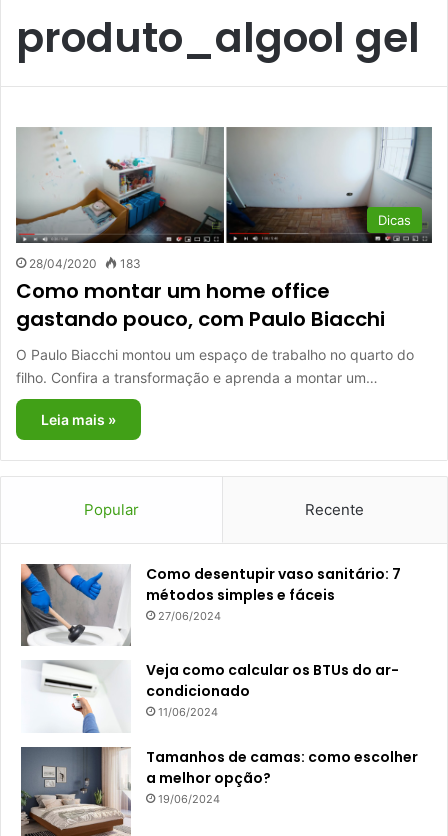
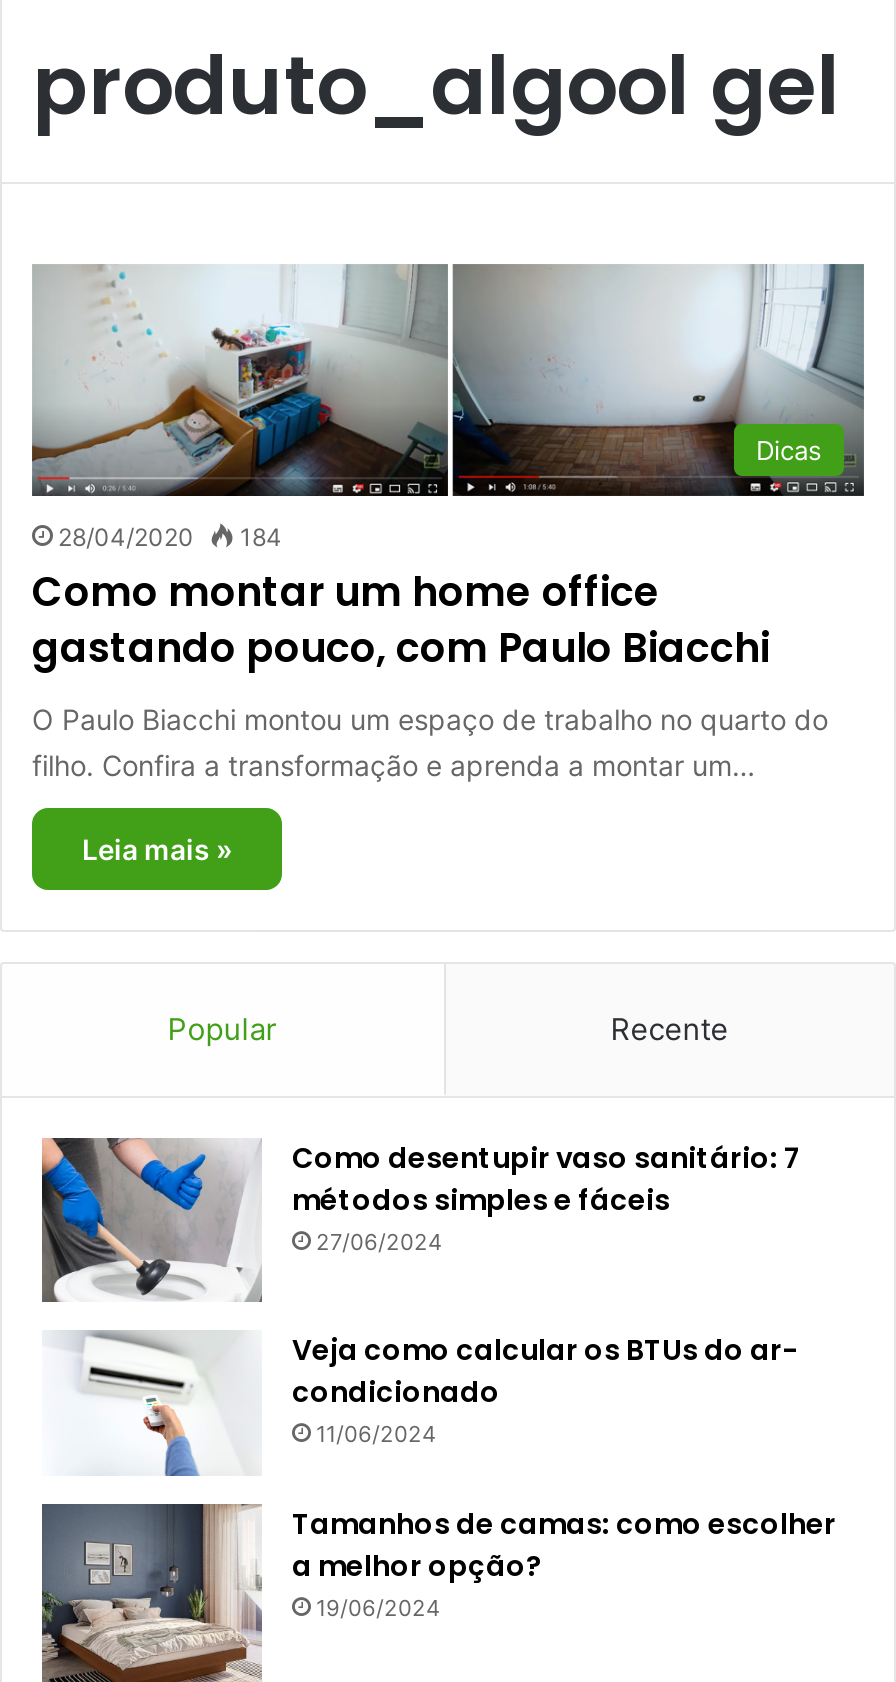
[29,255,141,270] 28/04/2020 183 -> [58,521,282,551] 28/04/2020 184

